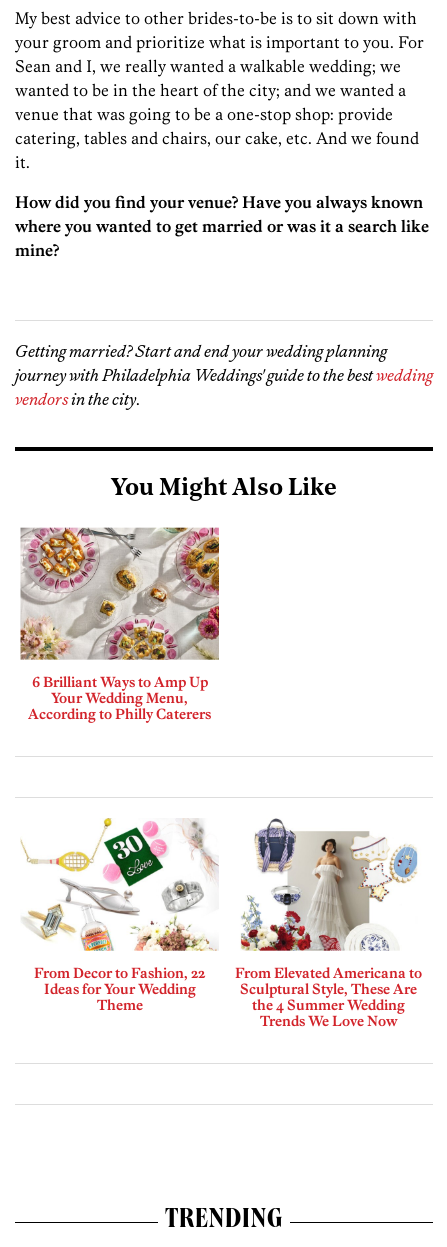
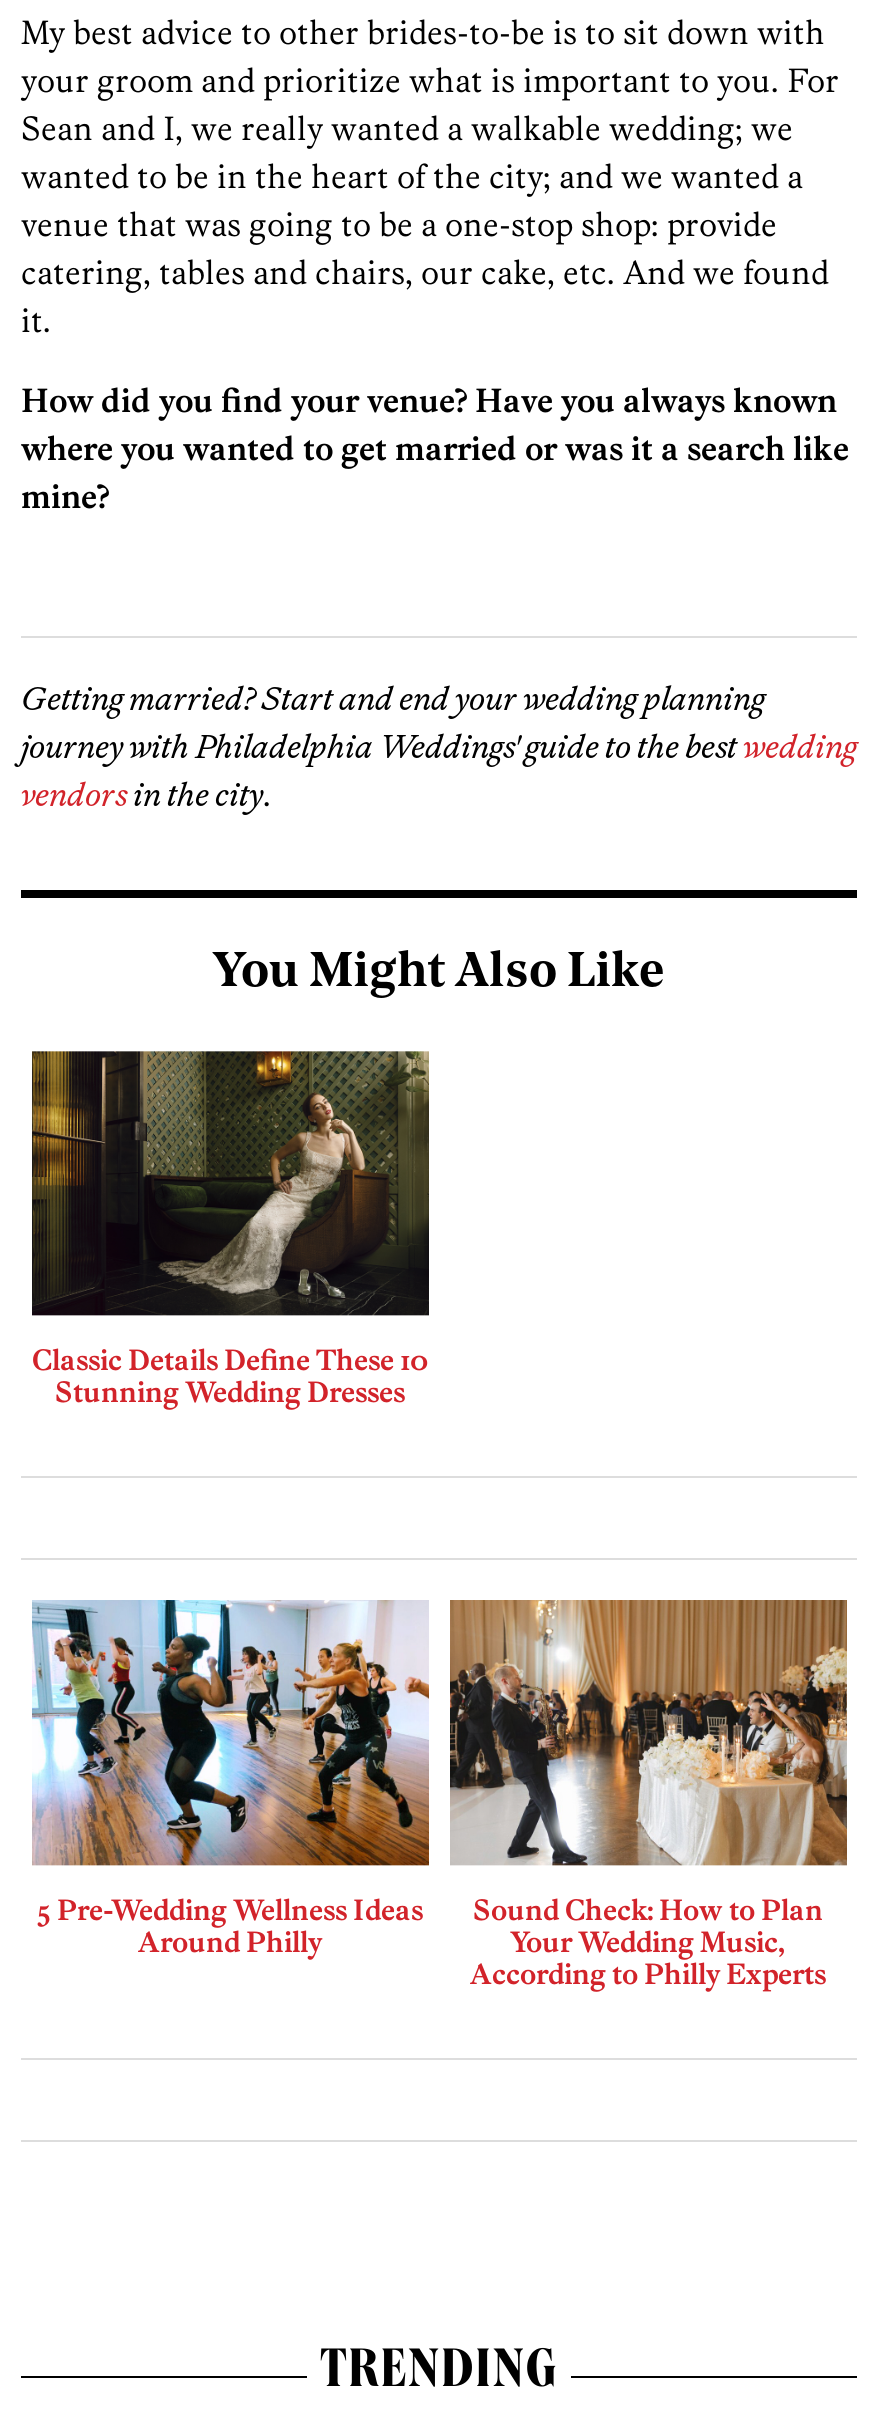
[20,527,220,723] [image] | 6 Brilliant Ways to Amp Up | Your Wedding Menu, | According to Philly Caterers -> [31,1050,431,1410] [image] | Classic Details Define These 10 | Stunning Wedding Dresses
[21,817,219,1014] [image] | From Decor to Fashion, 22 | Ideas for Your Wedding | Theme -> [31,1598,431,1959] [image] | 5 Pre-Wedding Wellness Ideas | Around Philly
[229,818,428,1030] [image] | From Elevated Americana to | Sculptural Style, These Are | the 4 Summer Wedding | Trends We Love Now -> [447,1598,849,1991] [image] | Sound Check: How to Plan | Your Wedding Music, | According to Philly Experts

